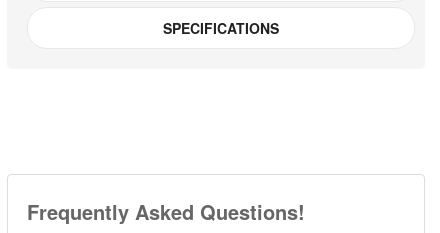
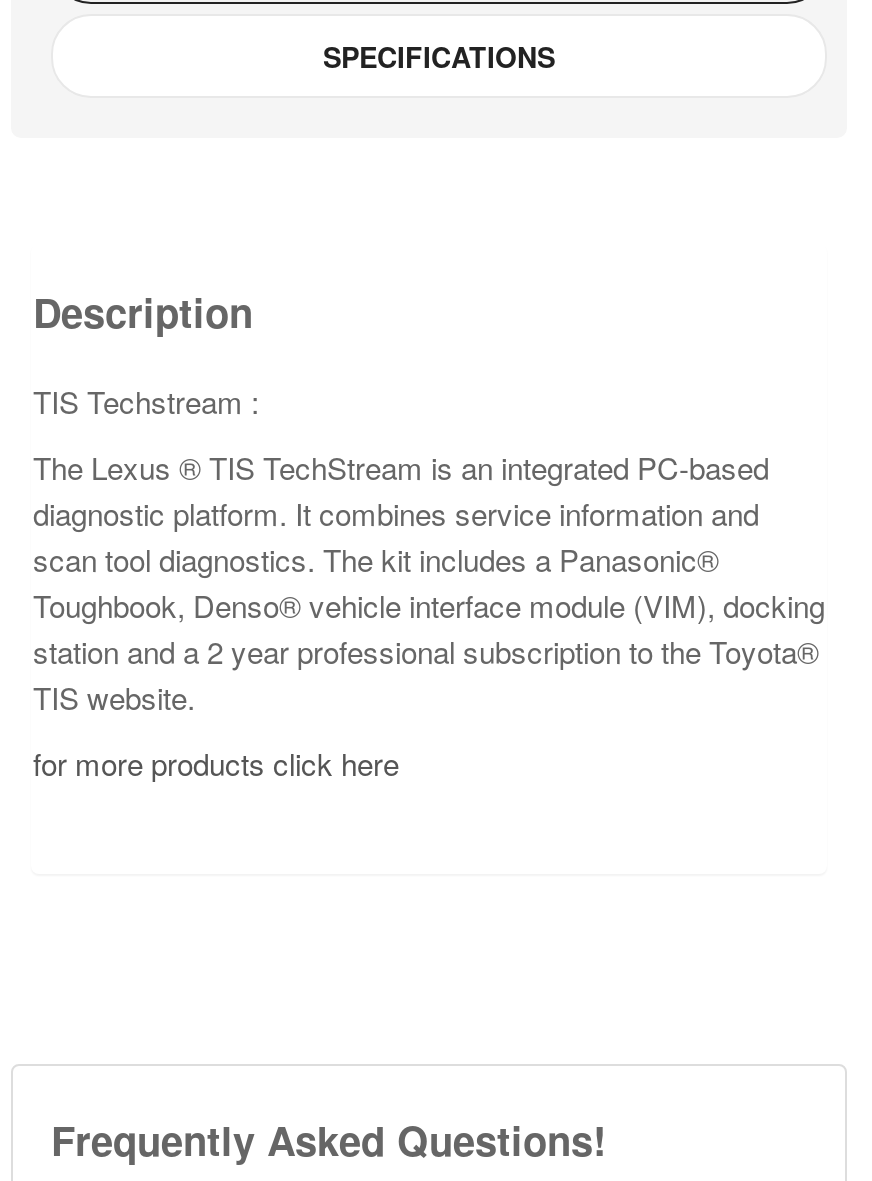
none -> [33,281,825,783] Description | TIS Techstream : | The Lexus ® TIS TechStream is an integrated PC-based | diagnostic platform. It combines service information and | scan tool diagnostics. The kit includes a Panasonic® | Toughbook, Denso® vehicle interface module (VIM), docking | station and a 2 year professional subscription to the Toyota® | TIS website. | for more products click here

